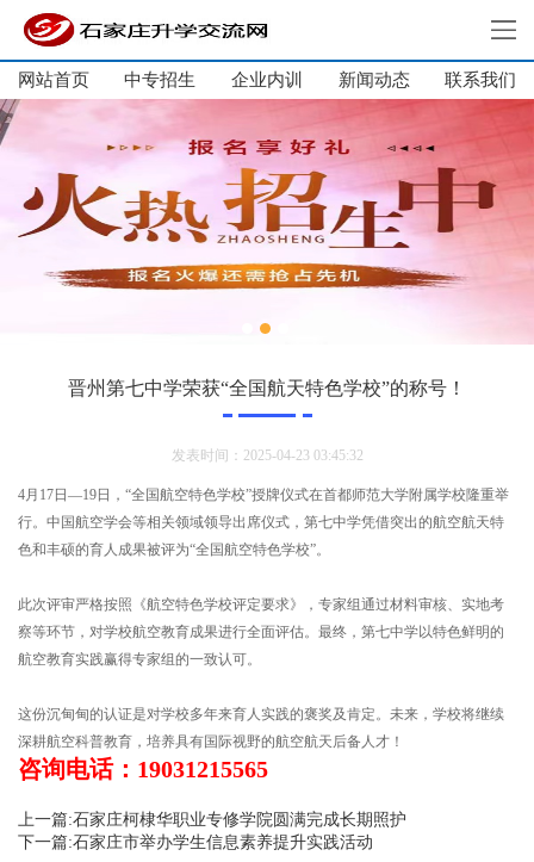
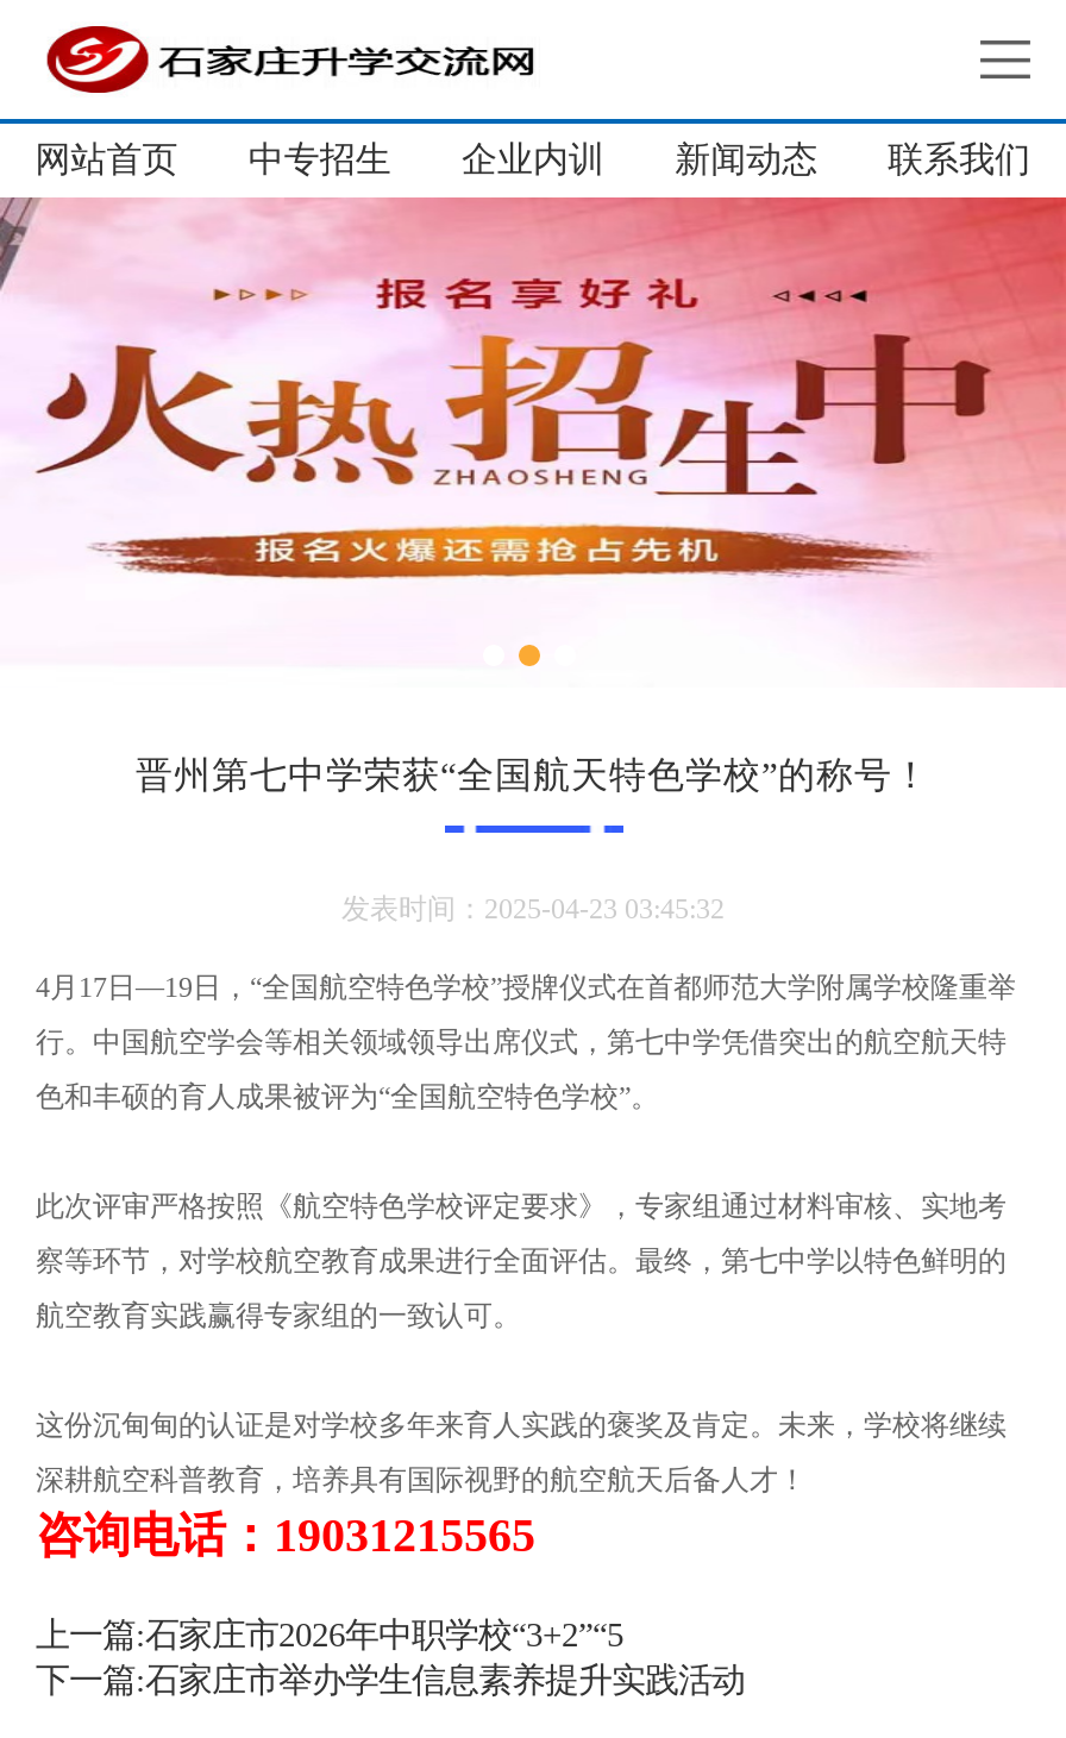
[18,809,406,828] 上一篇:石家庄柯棣华职业专修学院圆满完成长期照护 -> [35,1614,623,1652] 上一篇:石家庄市2026年中职学校“3+2”“5

